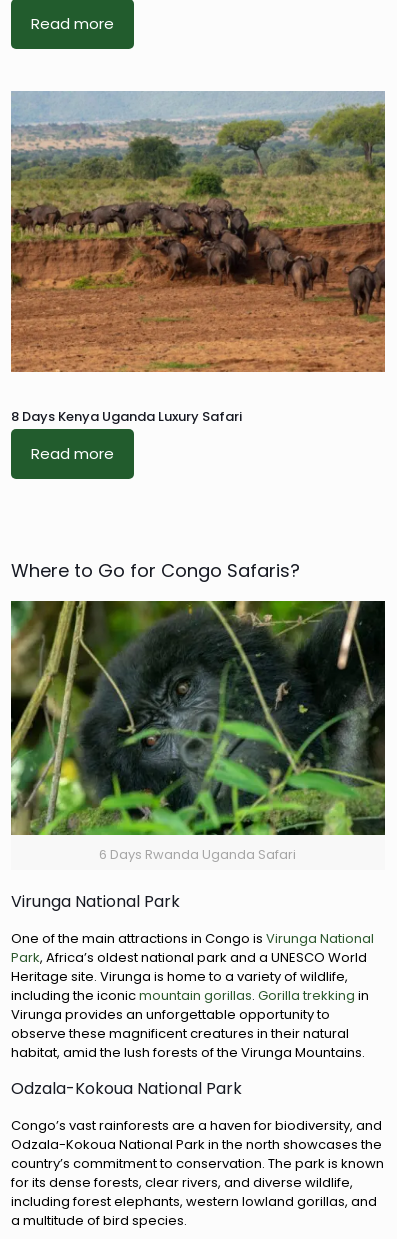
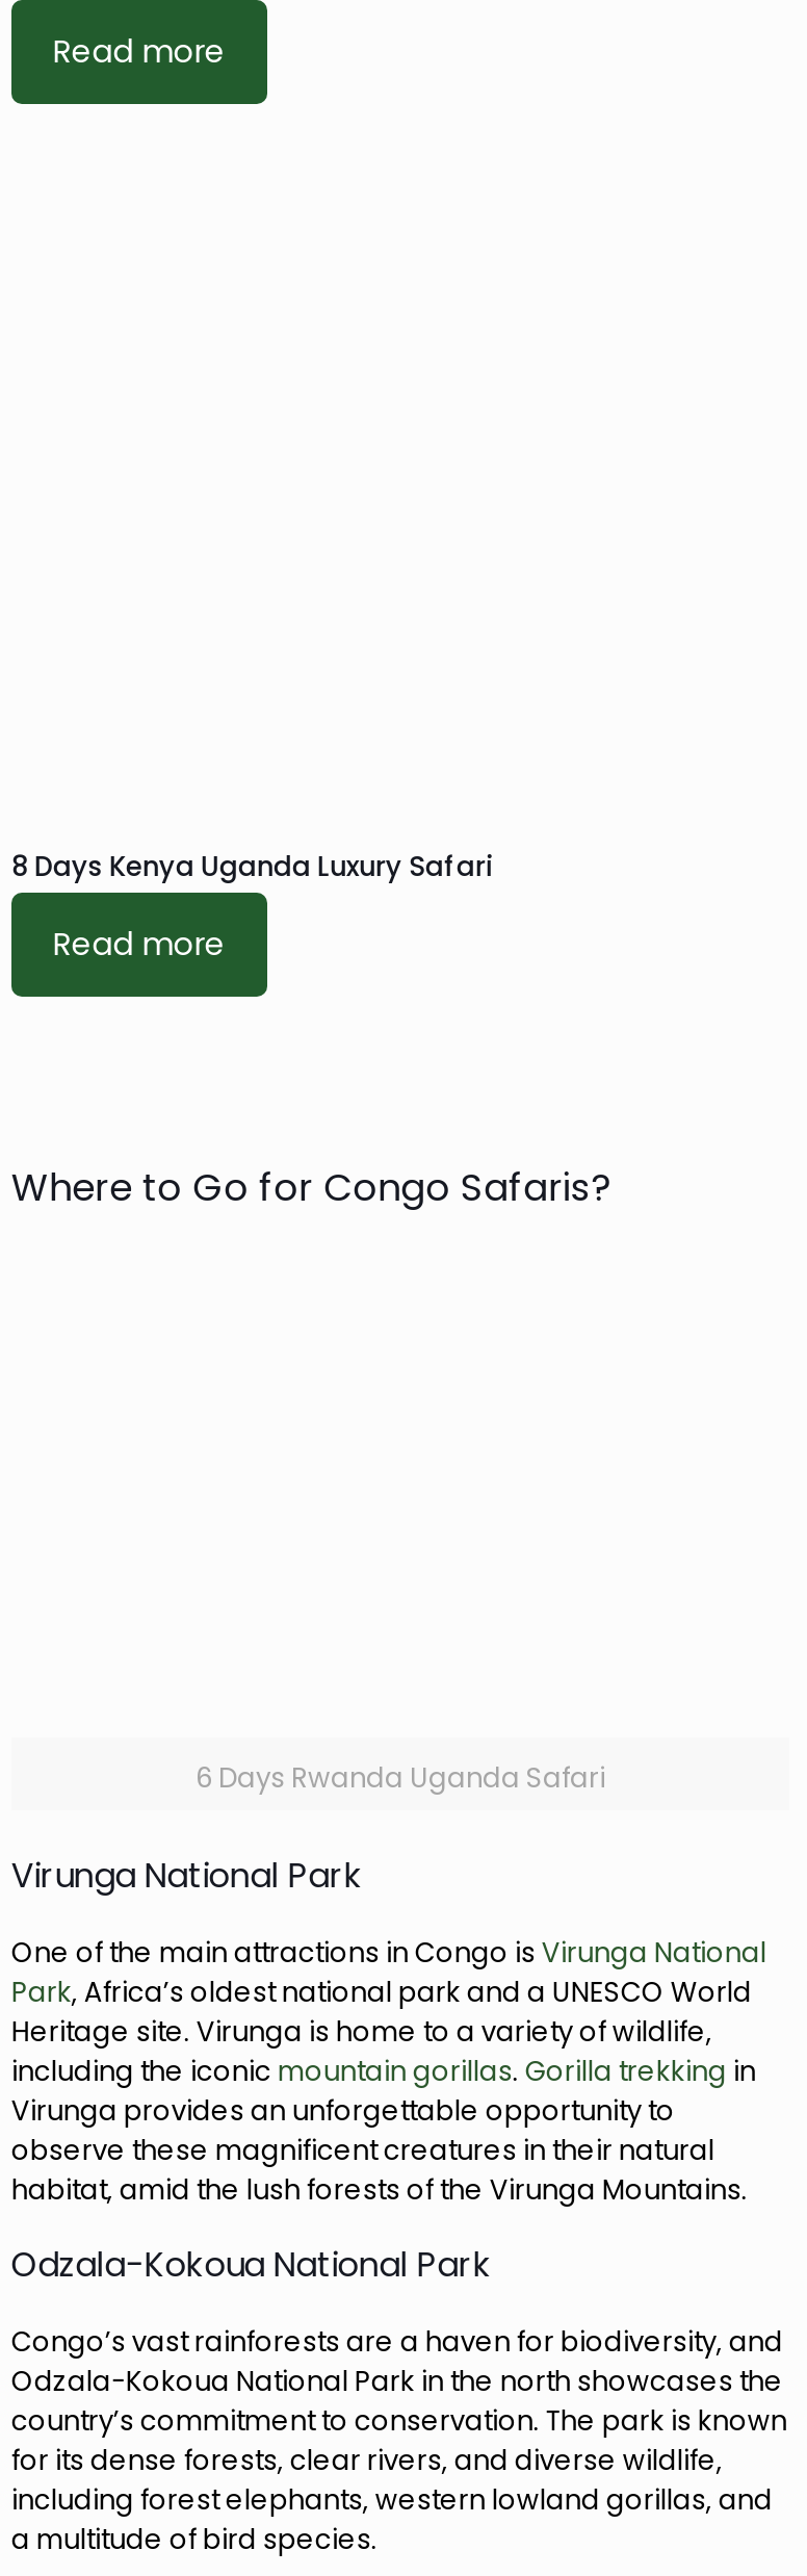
[10,90,386,373] [image] -> none
[10,600,386,836] [image] -> none

